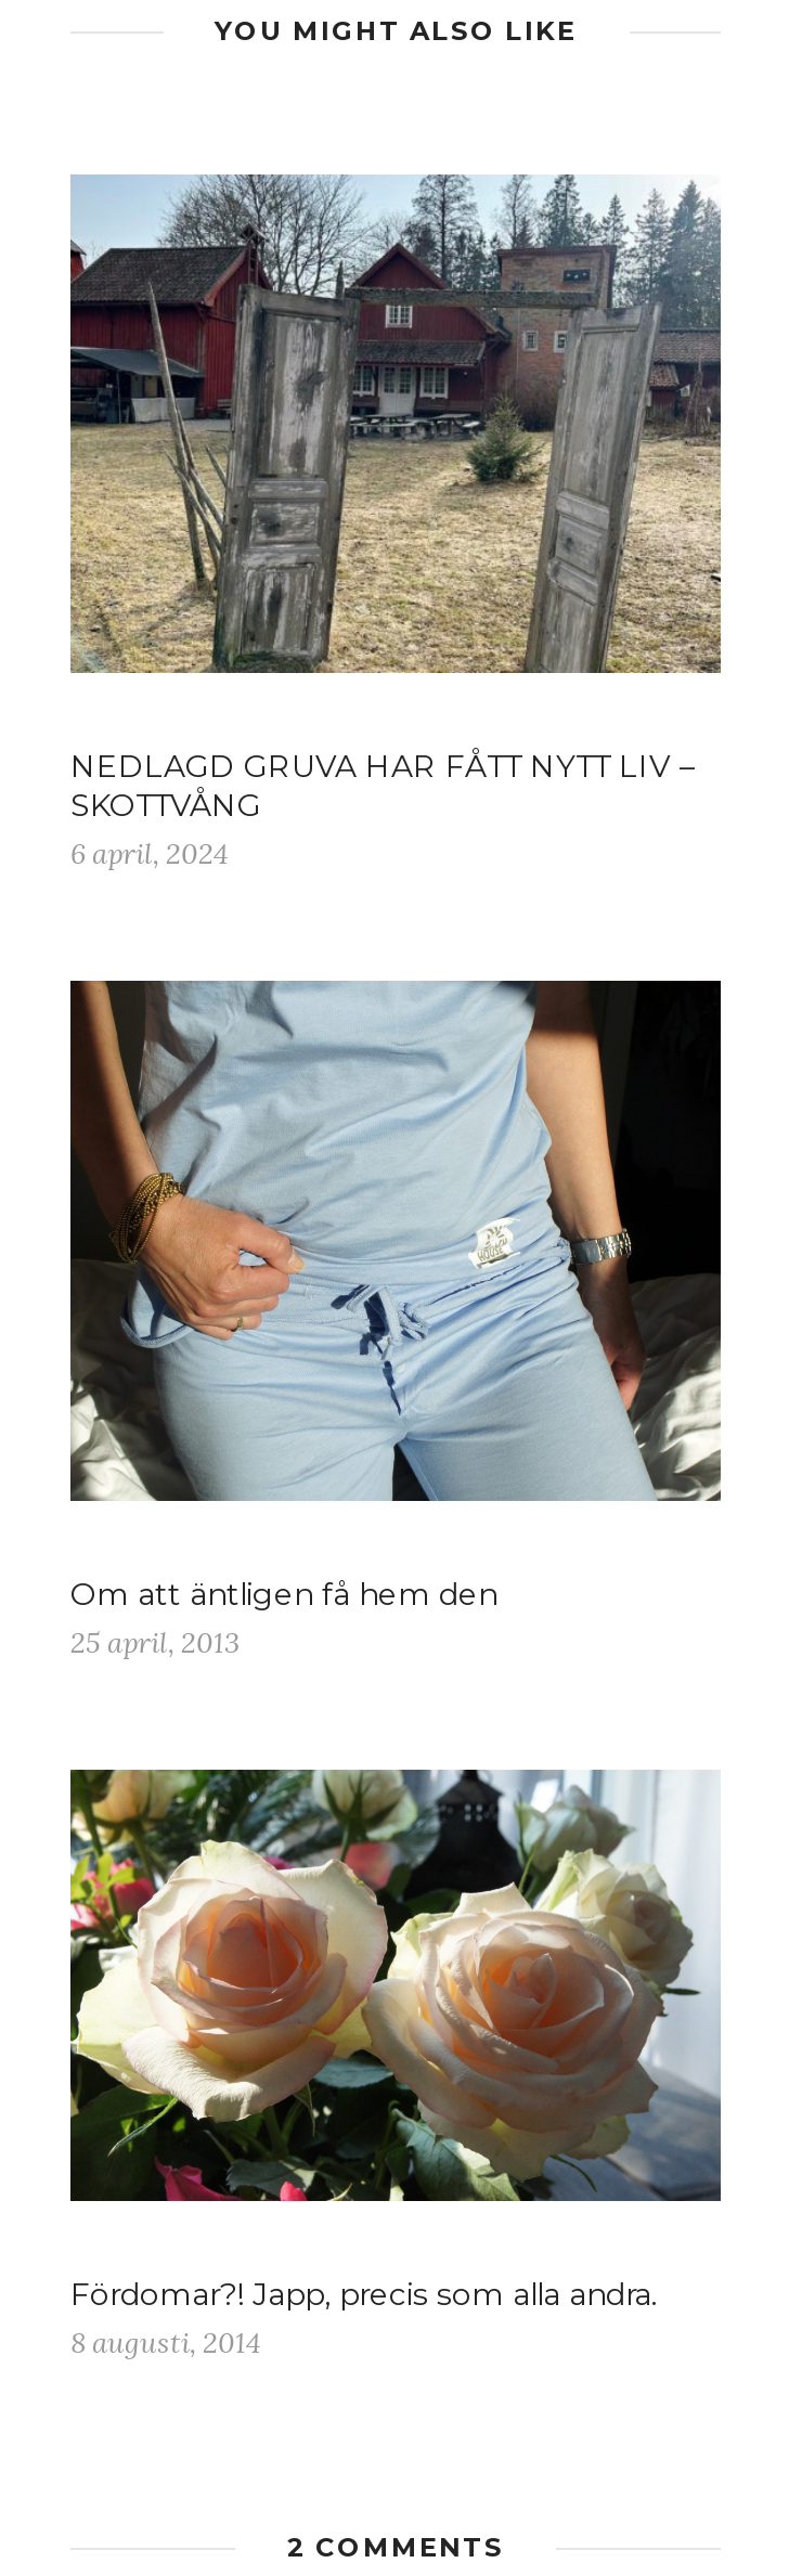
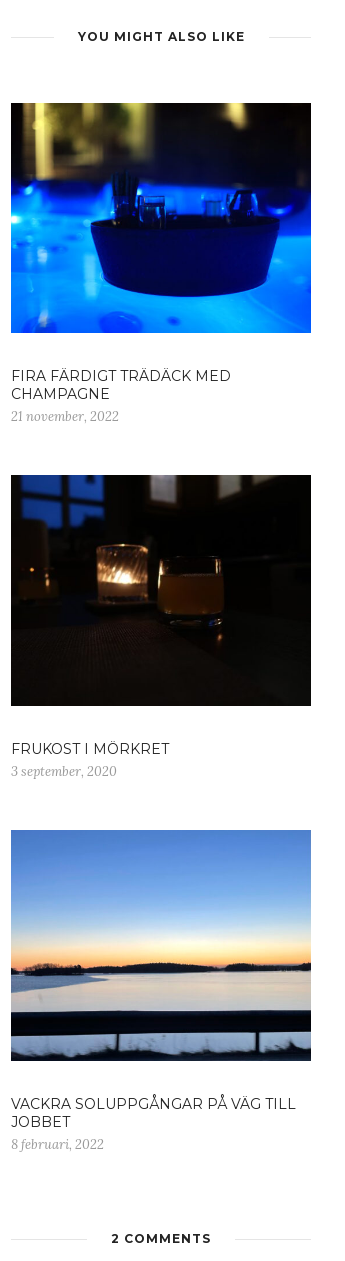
[68,172,723,873] [image] | NEDLAGD GRUVA HAR FÅTT NYTT LIV – | SKOTTVÅNG | 6 april, 2024 -> [10,102,312,425] [image] | FIRA FÄRDIGT TRÄDÄCK MED | CHAMPAGNE | 21 november, 2022
[70,979,723,1660] [image] | Om att äntligen få hem den | 25 april, 2013 -> [11,474,311,780] [image] | FRUKOST I MÖRKRET | 3 september, 2020
[68,1750,721,2362] [image] | Fördomar?! Japp, precis som alla andra. | 8 augusti, 2014 -> [10,829,312,1153] [image] | VACKRA SOLUPPGÅNGAR PÅ VÄG TILL | JOBBET | 8 februari, 2022

